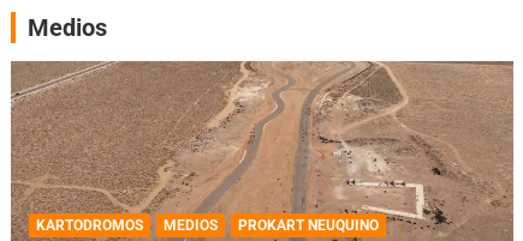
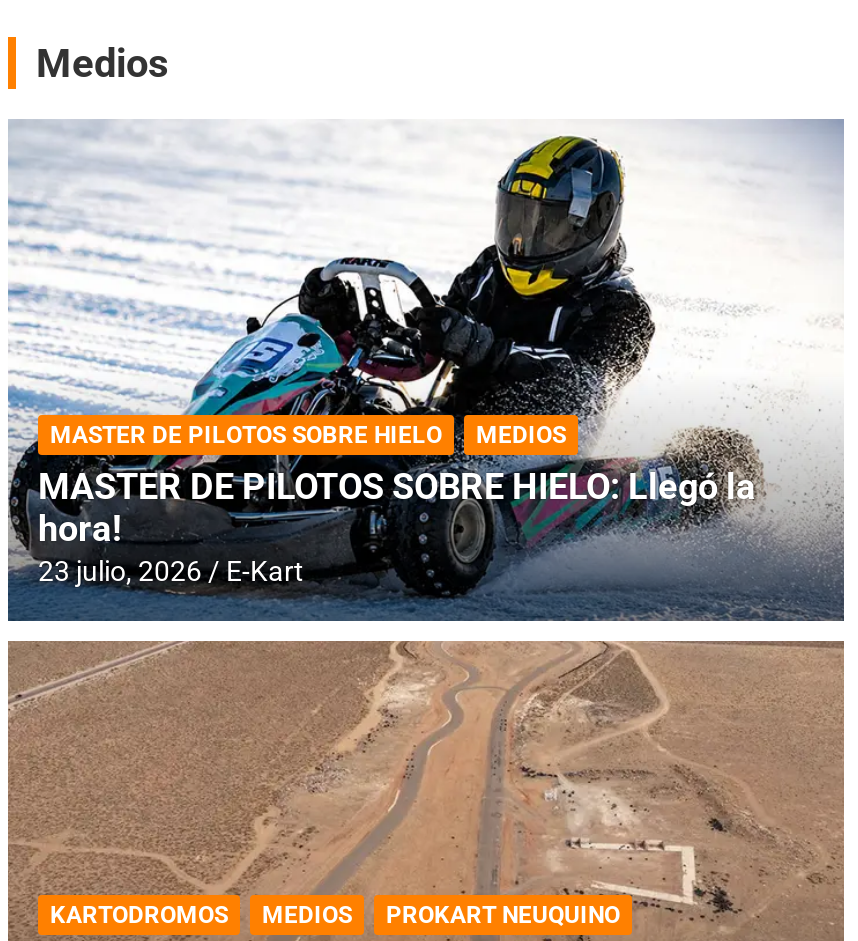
none -> [8,119,844,623] [image] | MASTER DE PILOTOS SOBRE HIELO | MEDIOS | MASTER DE PILOTOS SOBRE HIELO: Llegó la | hora! | 23 julio, 2026 | E-Kart

